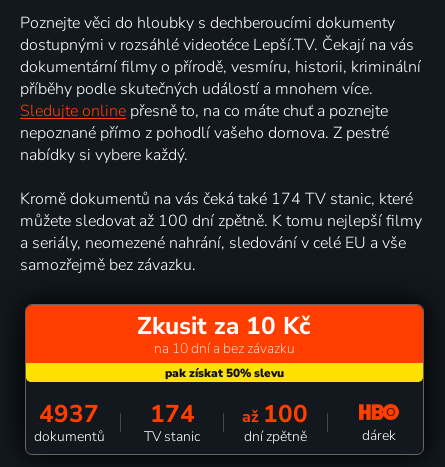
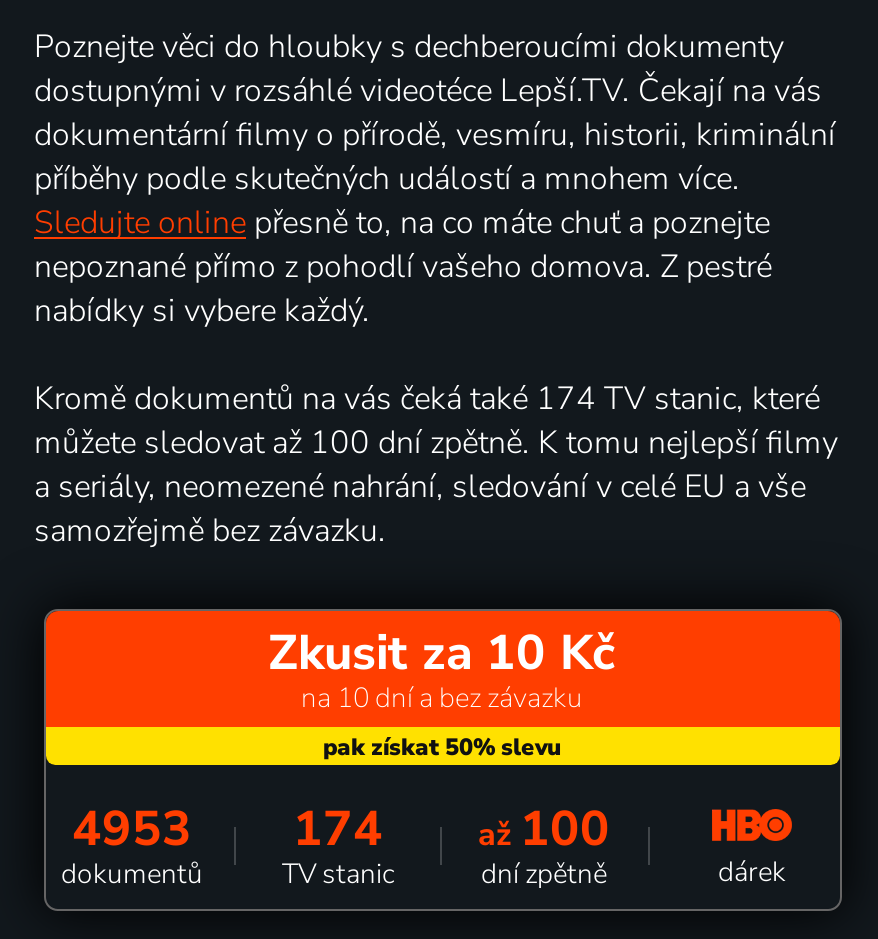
[39,396,308,430] 4937 174 až 100 -> [72,794,610,862] 4953 174 až 100

